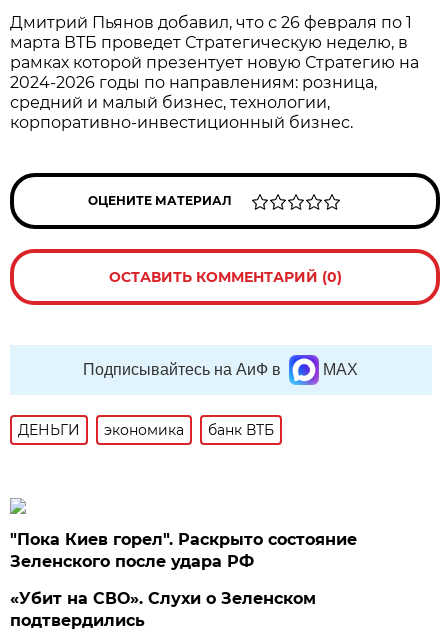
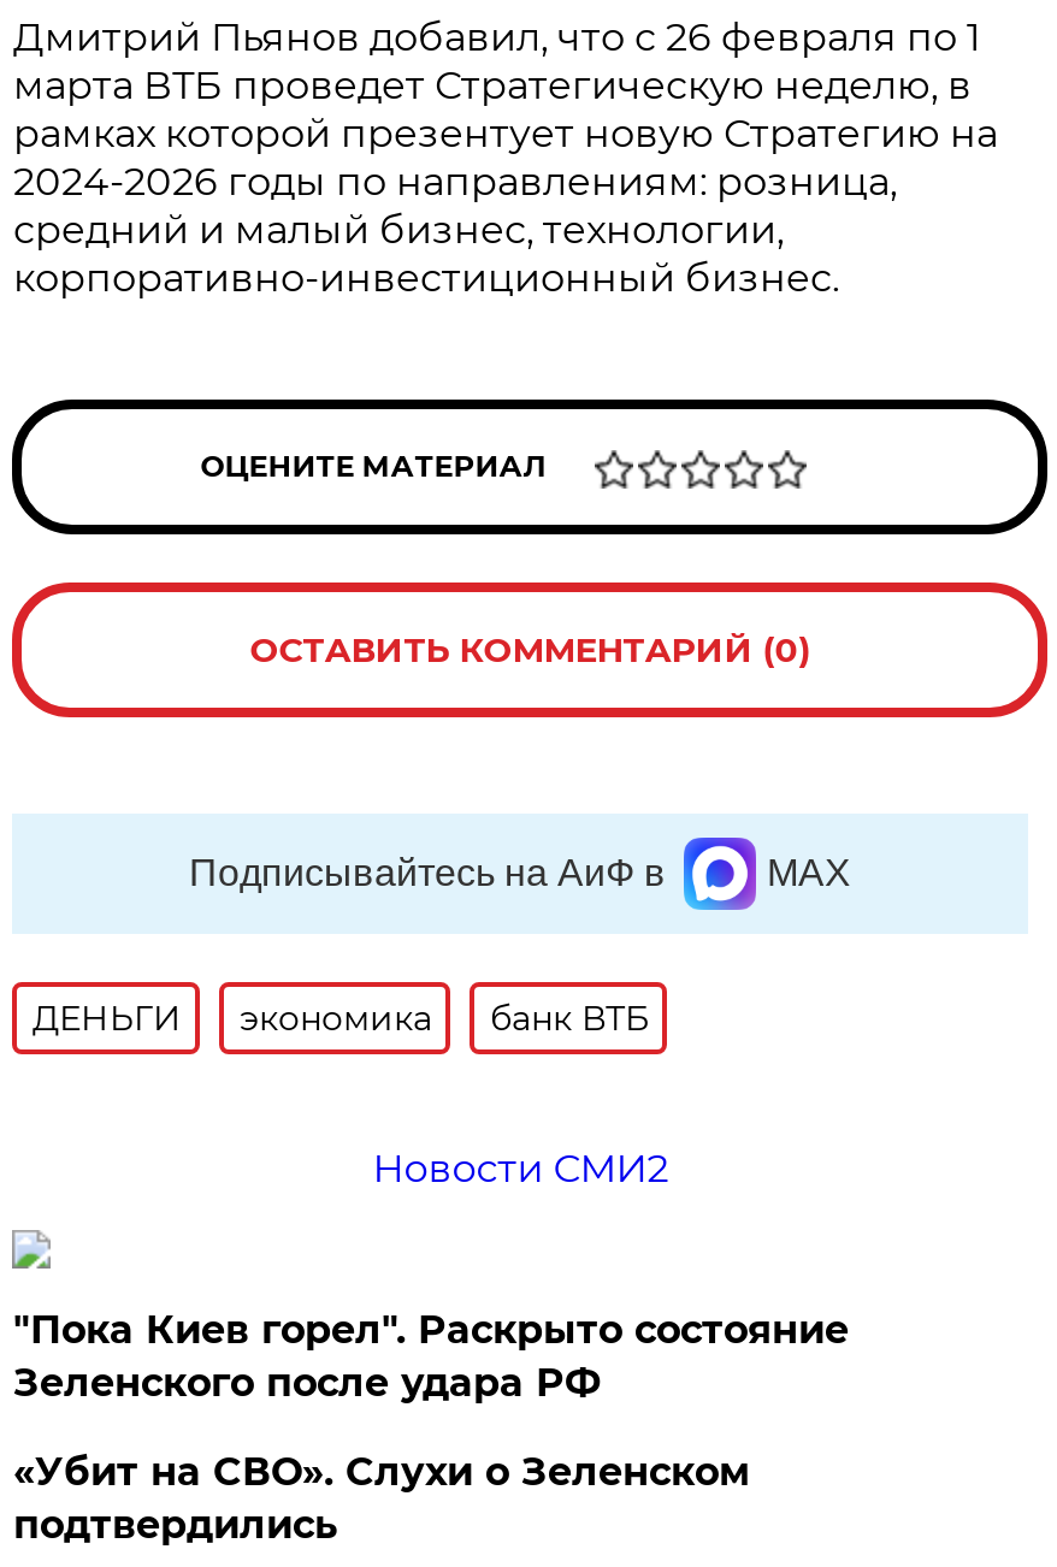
none -> [372,1146,669,1191] Новости СМИ2

